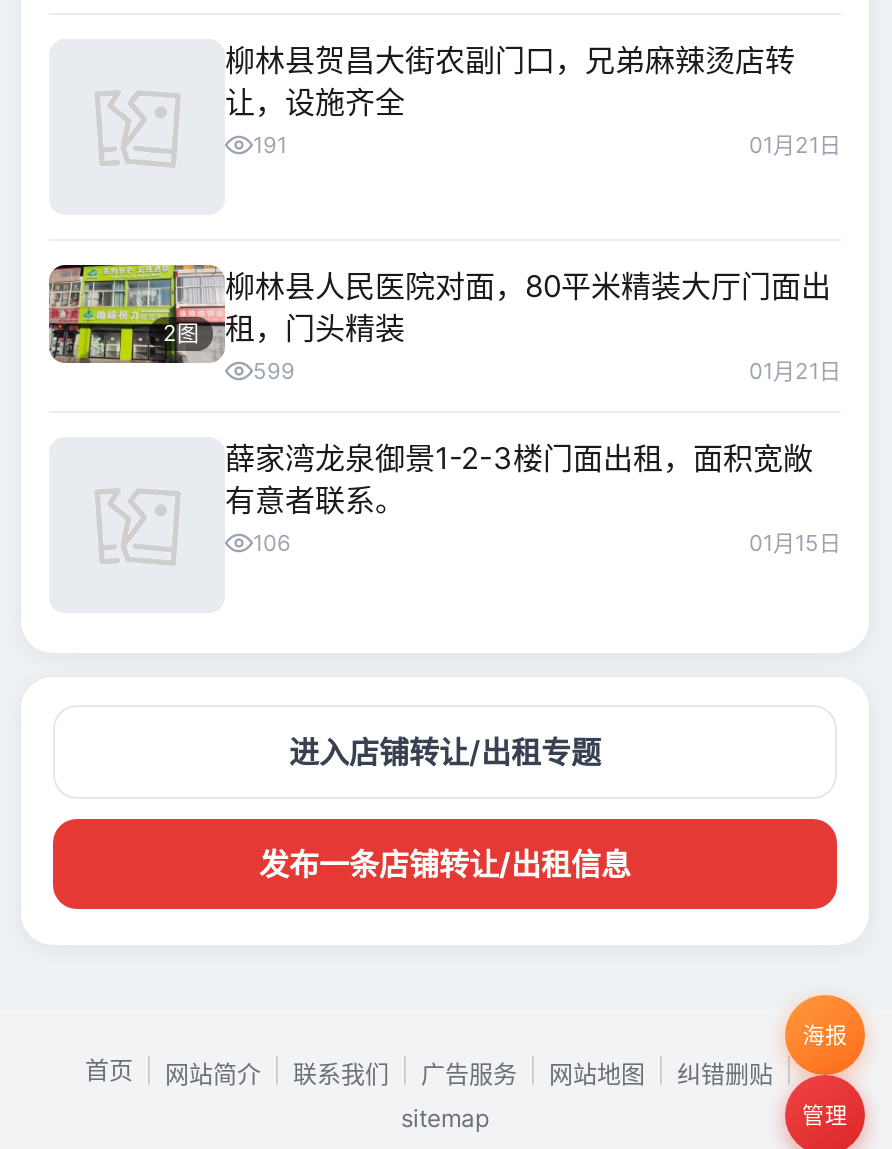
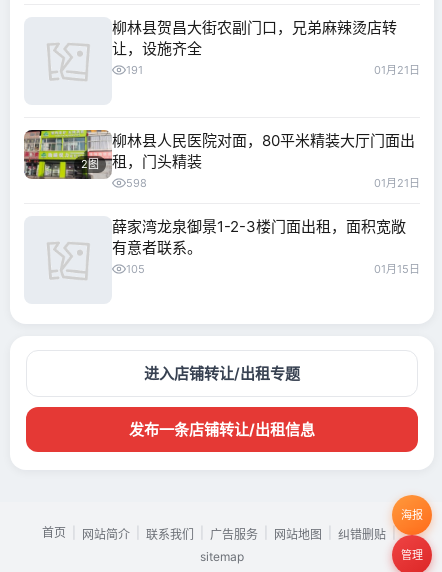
[253,356,295,384] 599 -> [126,175,147,189] 598
[253,528,291,556] 106 -> [126,261,145,275] 105

